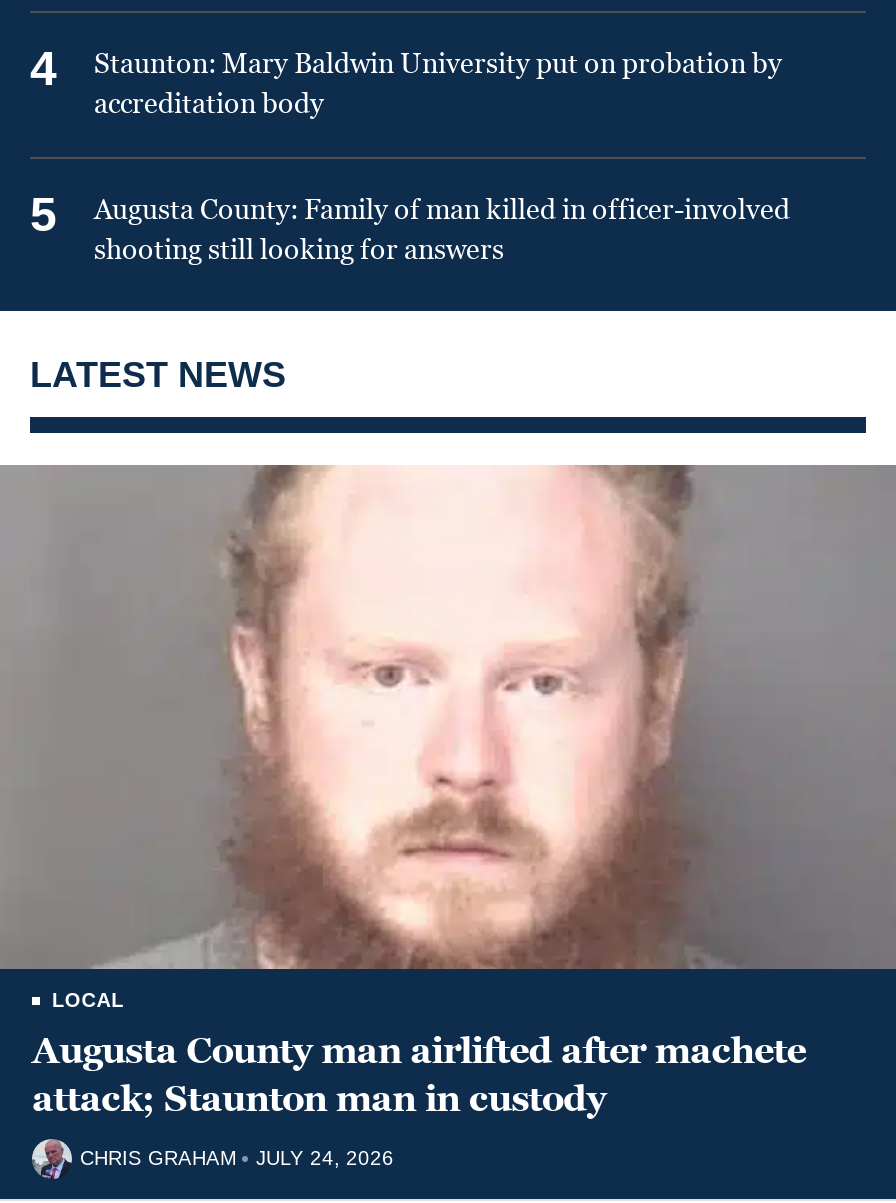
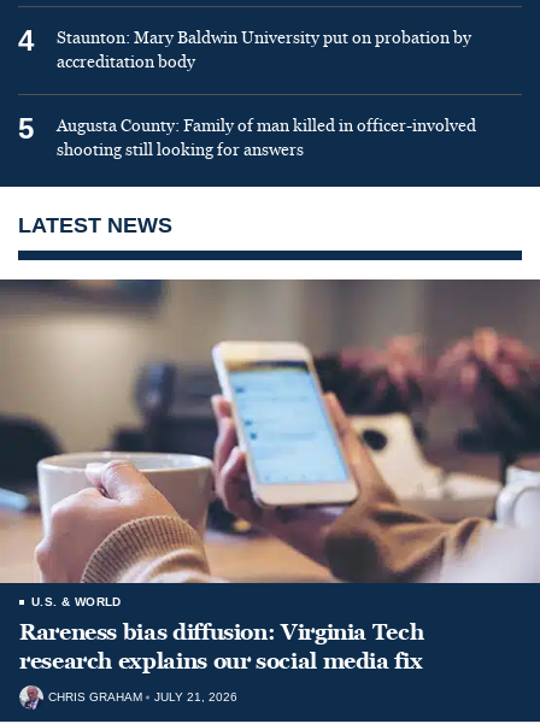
[6,465,890,1123] [image] | LOCAL | Augusta County man airlifted after machete | attack; Staunton man in custody -> [4,278,536,676] [image] | U.S. & WORLD | Rareness bias diffusion: Virginia Tech | research explains our social media fix
[80,1147,394,1169] CHRIS GRAHAM JULY 24, 2026 -> [48,690,237,703] CHRIS GRAHAM JULY 21, 2026

